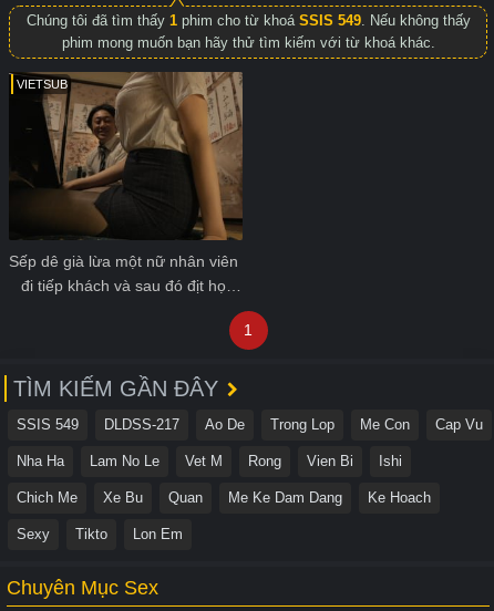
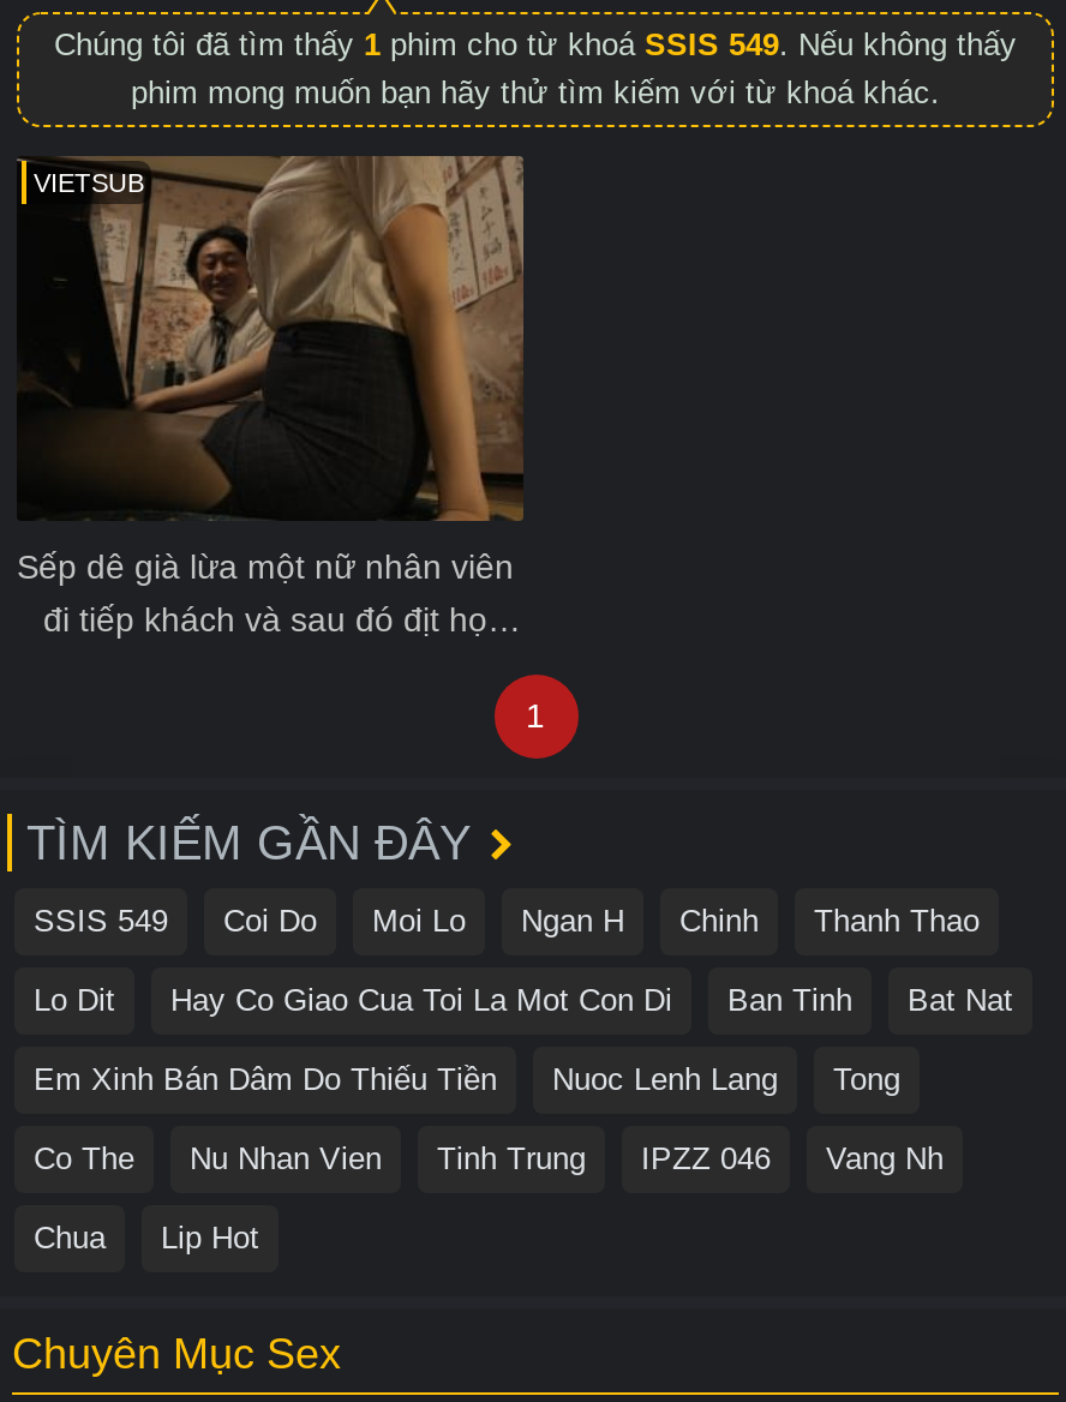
[17,416,483,542] DLDSS-217 | Ao De | Trong Lop | Me Con | Cap Vu | Nha Ha | Lam No Le | Vet M | Rong | Vien Bi | Ishi | Chich Me | Xe Bu | Quan | Me Ke Dam Dang | Ke Hoach | Sexy | Tikto | Lon Em -> [34,902,1013,1255] Coi Do | Moi Lo | Ngan H | Chinh | Thanh Thao | Lo Dit | Hay Co Giao Cua Toi La Mot Con Di | Ban Tinh | Bat Nat | Em Xinh Bán Dâm Do Thiếu Tiền | Nuoc Lenh Lang | Tong | Co The | Nu Nhan Vien | Tinh Trung | IPZZ 046 | Vang Nh | Chua | Lip Hot

